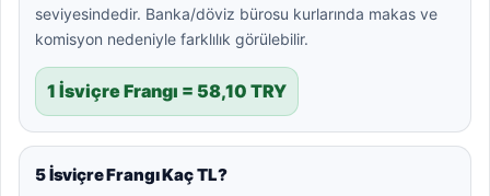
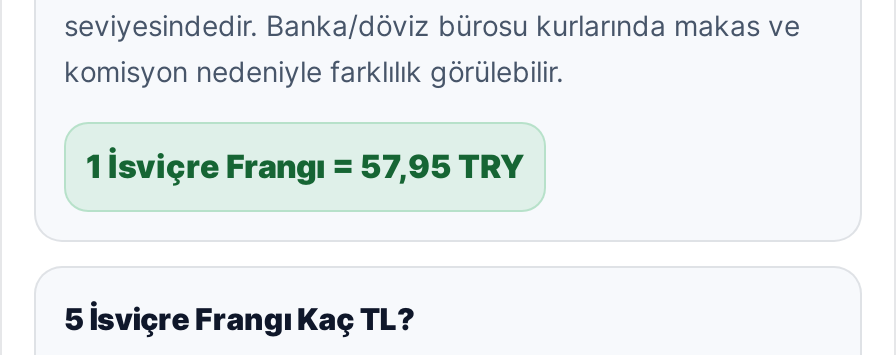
[47,80,287,102] 1 İsviçre Frangı = 58,10 TRY -> [86,146,524,186] 1 İsviçre Frangı = 57,95 TRY

